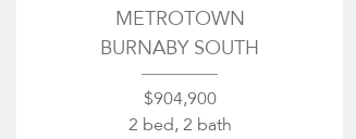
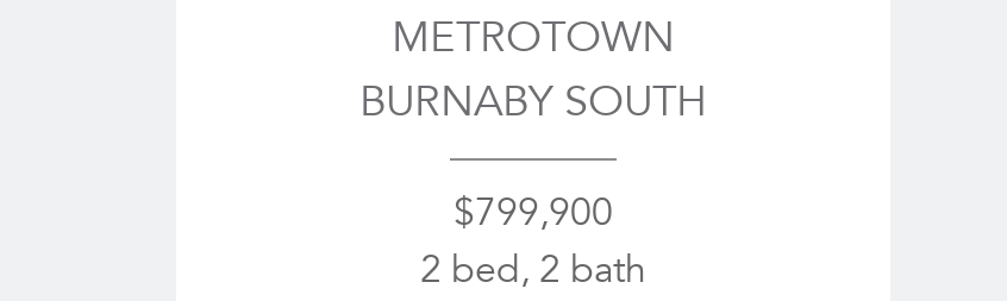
[143,88,216,110] $904,900 -> [454,190,613,237] $799,900

